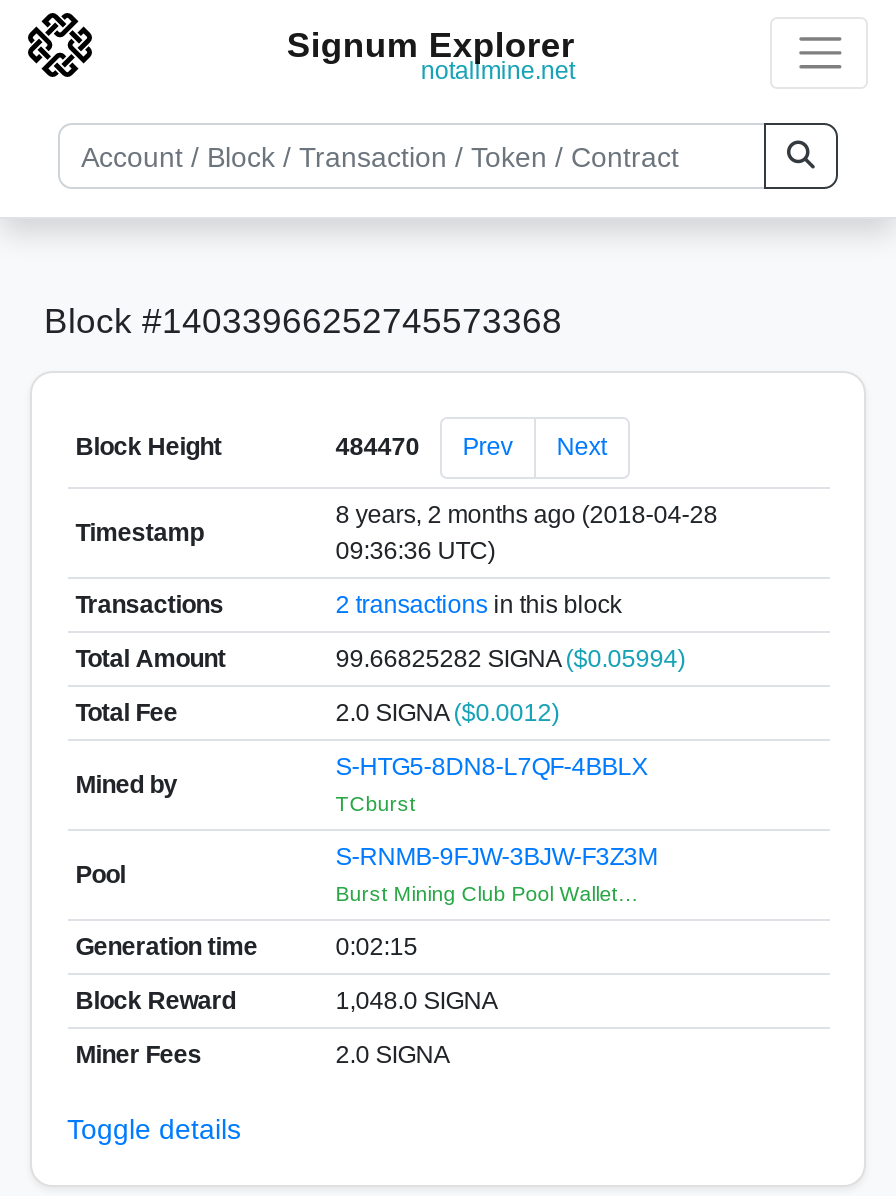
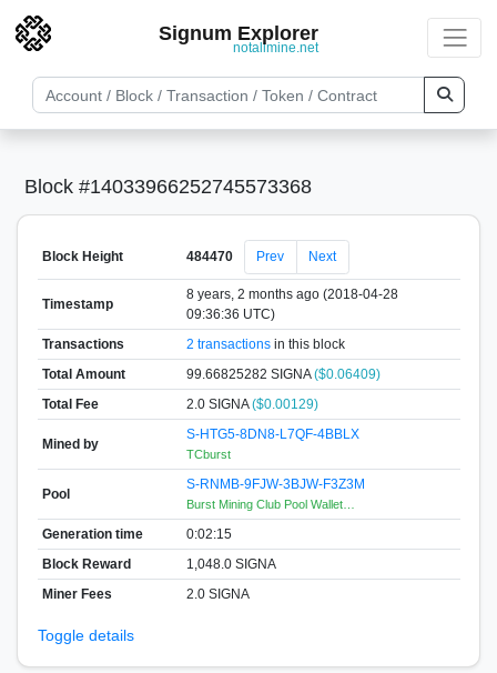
[335,644,685,672] 99.66825282 SIGNA ($0.05994) -> [186,366,380,381] 99.66825282 SIGNA ($0.06409)
[335,698,559,726] 2.0 SIGNA ($0.0012) -> [186,396,318,411] 2.0 SIGNA ($0.00129)

